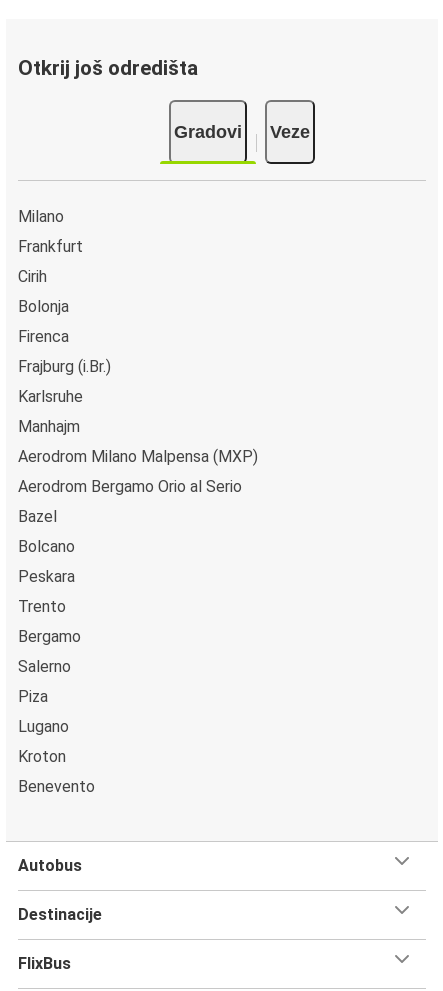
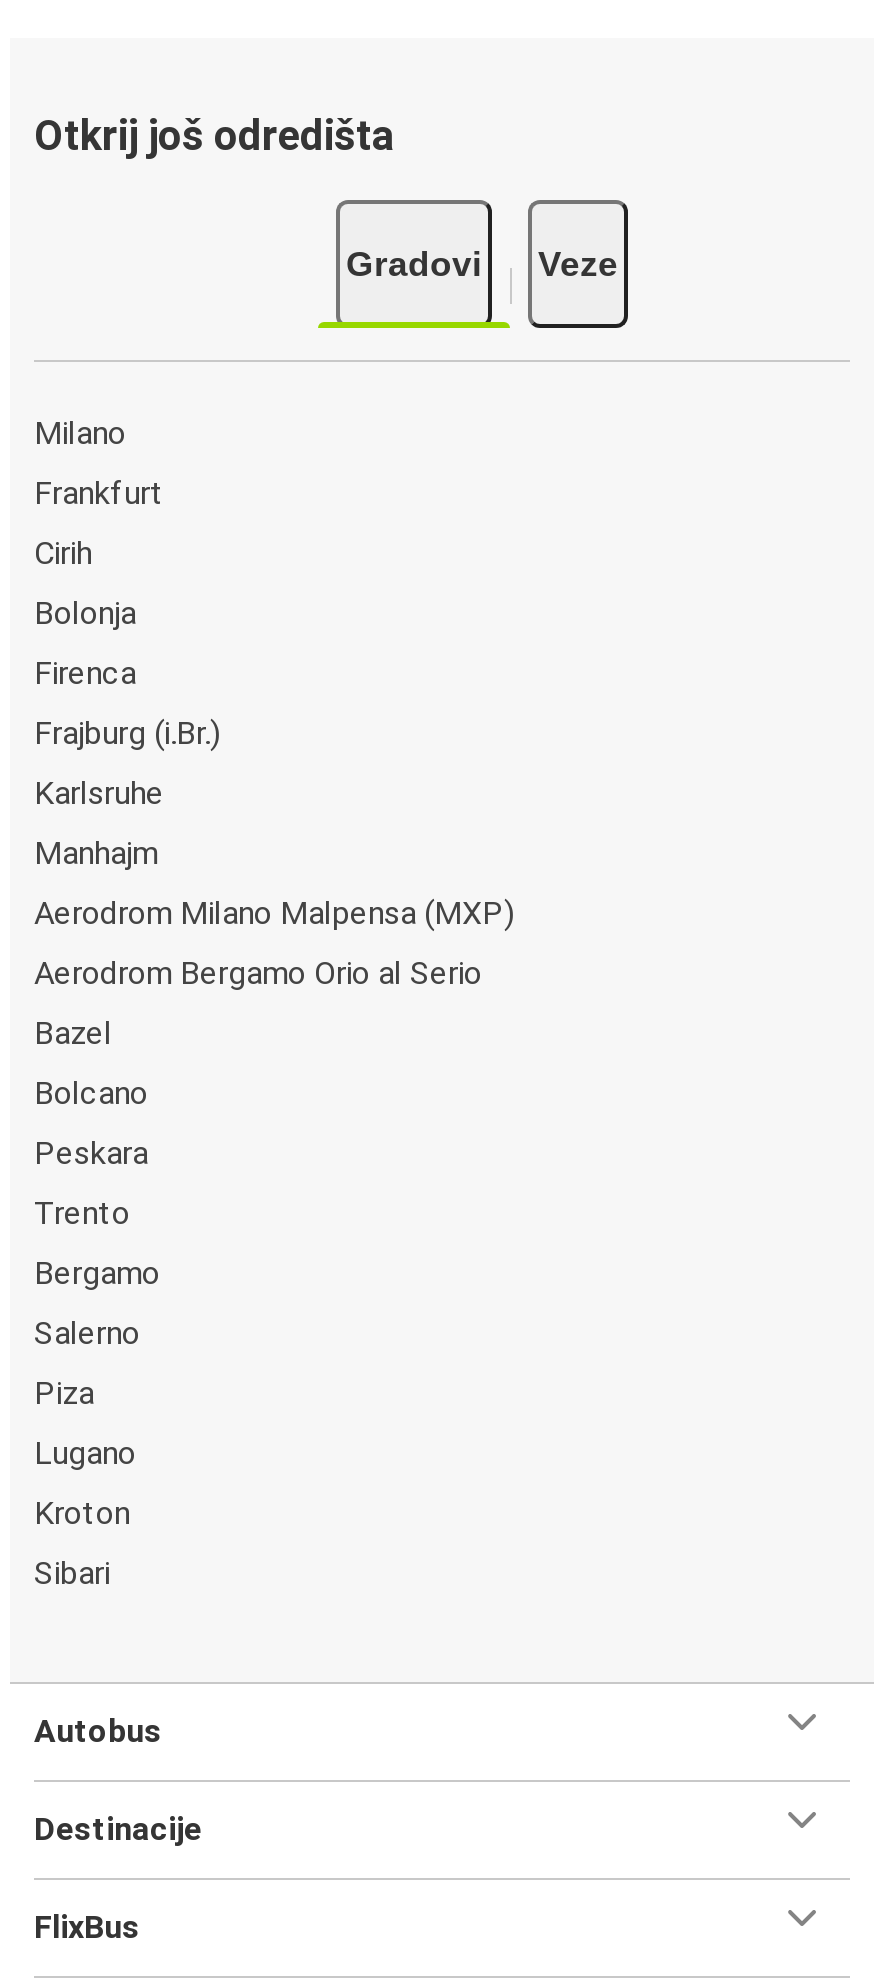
[18,776,95,795] Benevento -> [34,1553,110,1591] Sibari

